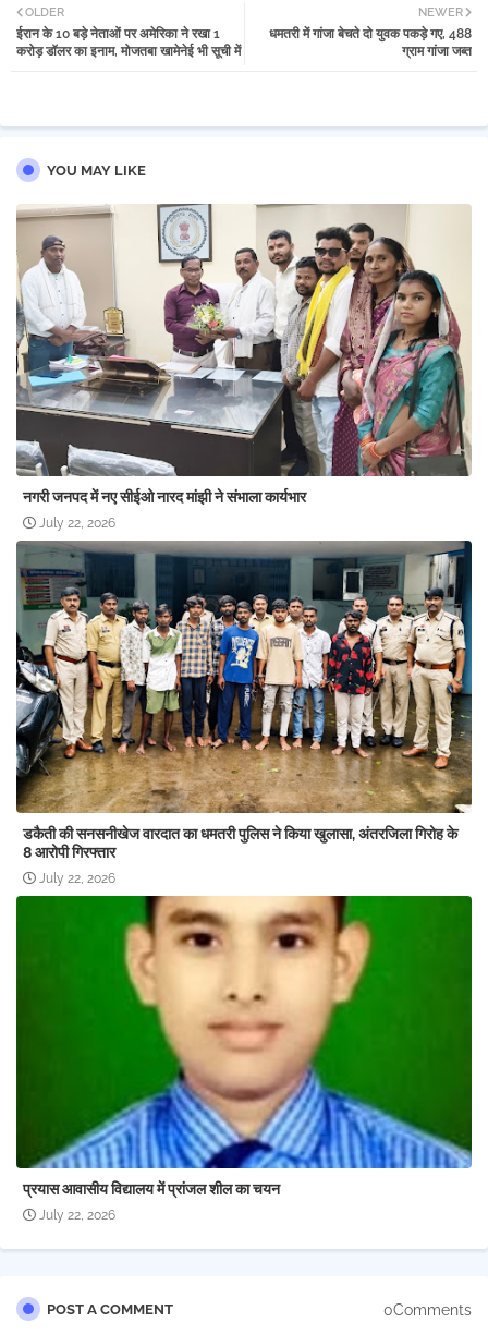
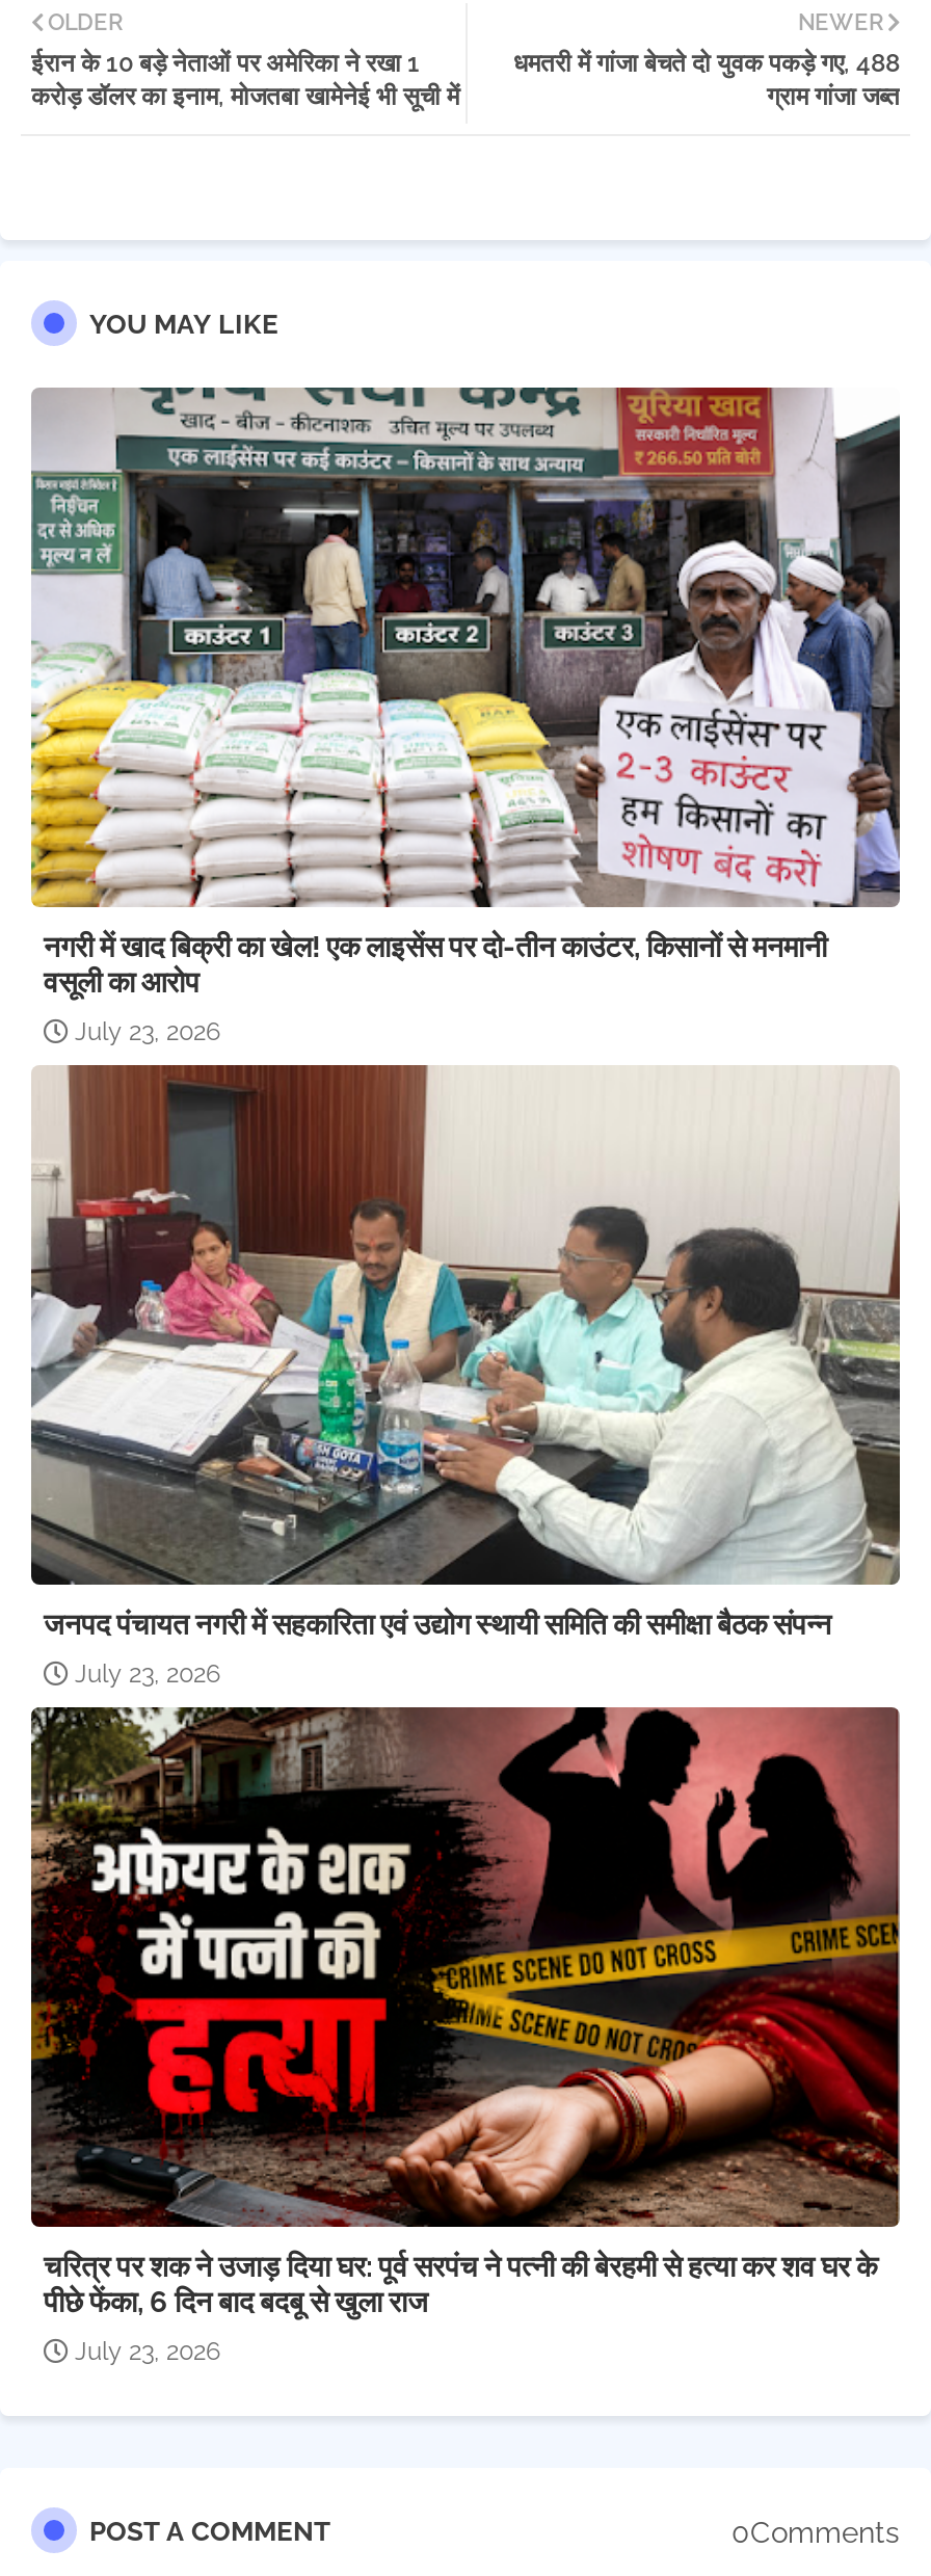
[15,204,472,506] [image] | नगरी जनपद में नए सीईओ नारद मांझी ने संभाला कार्यभार -> [29,386,902,999] [image] | नगरी में खाद बिक्री का खेल! एक लाइसेंस पर दो-तीन काउंटर, किसानों से मनमानी | वसूली का आरोप
[39,516,115,531] July 22, 2026 -> [75,1018,220,1047] July 23, 2026
[16,539,473,861] [image] | डकैती की सनसनीखेज वारदात का धमतरी पुलिस ने किया खुलासा, अंतरजिला गिरोह के | 8 आरोपी गिरफ्तार -> [31,1063,902,1641] [image] | जनपद पंचायत नगरी में सहकारिता एवं उद्योग स्थायी समिति की समीक्षा बैठक संपन्न
[39,871,115,886] July 22, 2026 -> [75,1660,220,1689] July 23, 2026
[15,895,473,1198] [image] | प्रयास आवासीय विद्यालय में प्रांजल शील का चयन -> [29,1705,902,2319] [image] | चरित्र पर शक ने उजाड़ दिया घर: पूर्व सरपंच ने पत्नी की बेरहमी से हत्या कर शव घर के | पीछे फेंका, 6 दिन बाद बदबू से खुला राज
[39,1208,115,1223] July 22, 2026 -> [75,2337,220,2366] July 23, 2026

